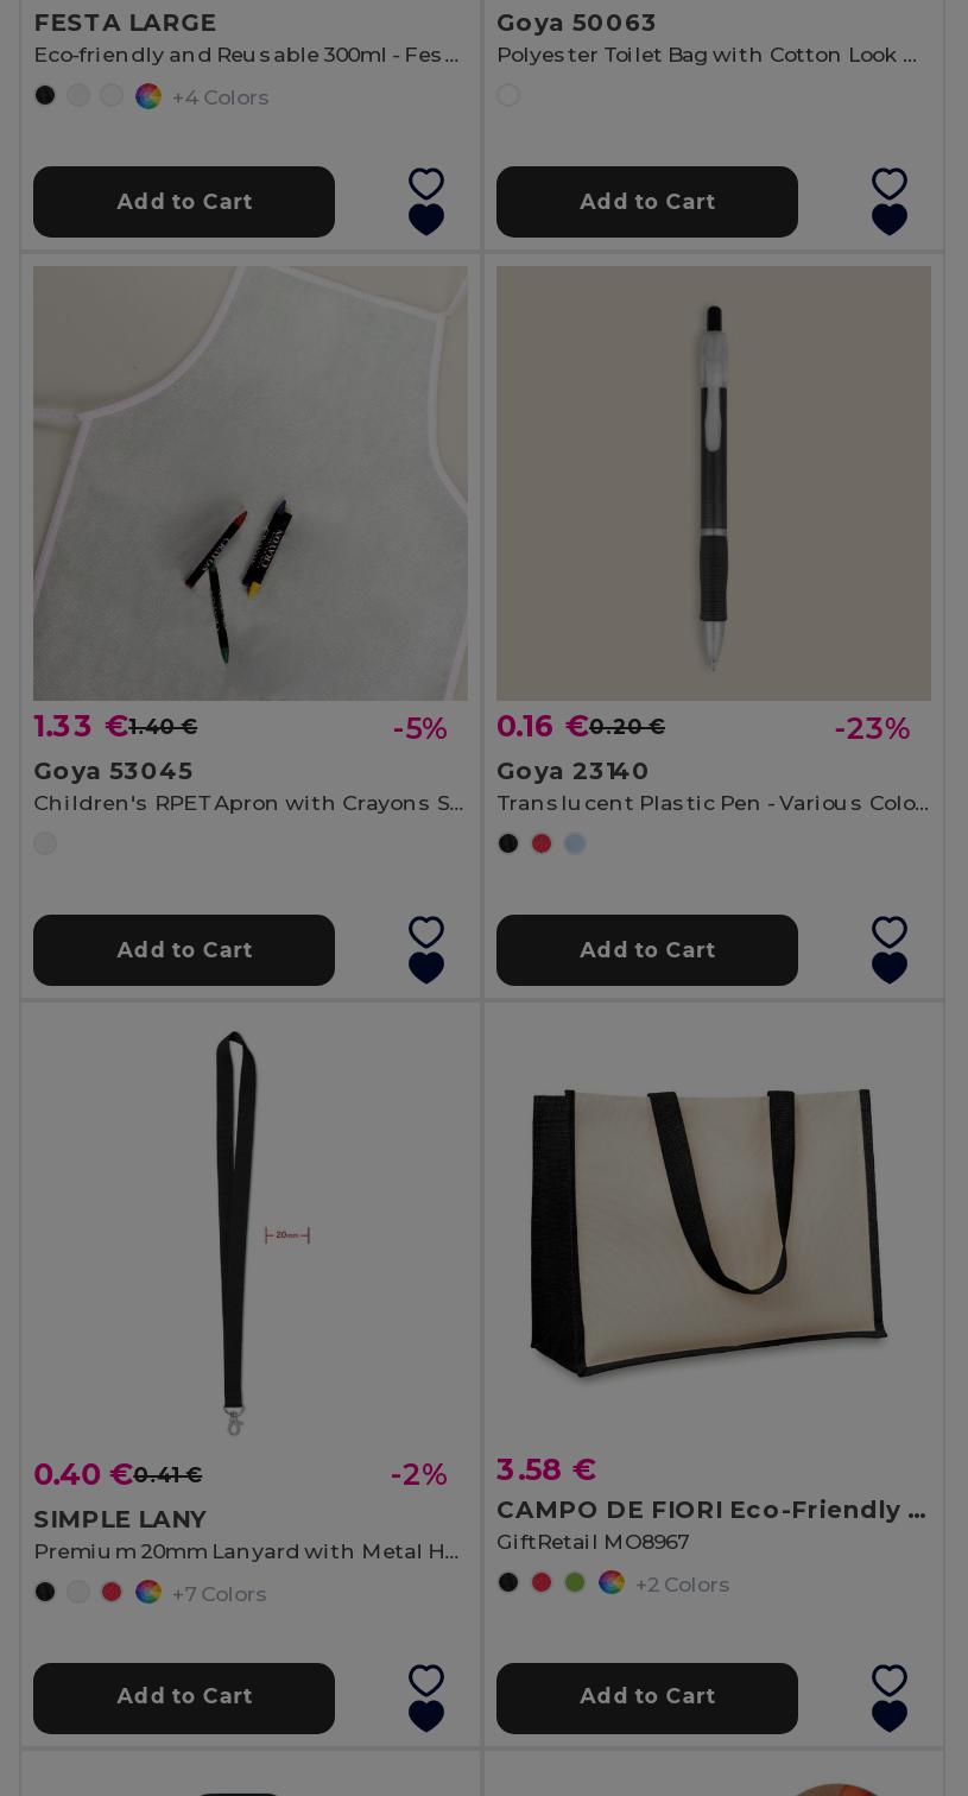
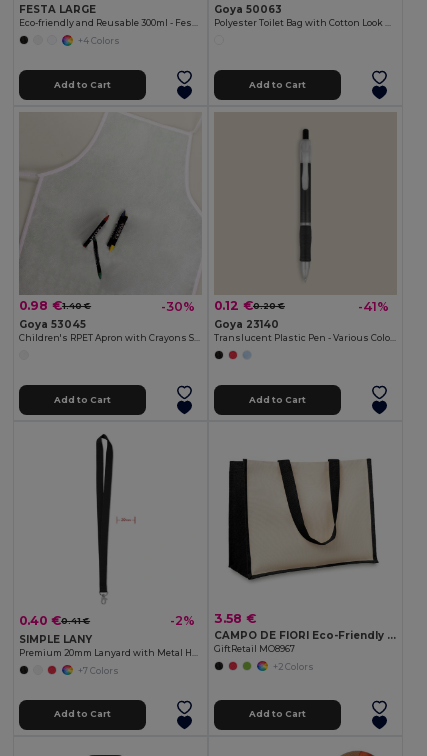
[33,708,197,744] 1.33 €1.40 € -> [19,298,91,313] 0.98 €1.40 €
[393,709,450,745] -5% -> [160,298,194,313] -30%
[496,708,665,744] 0.16 €0.20 € -> [214,298,285,313] 0.12 €0.20 €
[835,709,913,745] -23% -> [358,298,389,313] -41%

